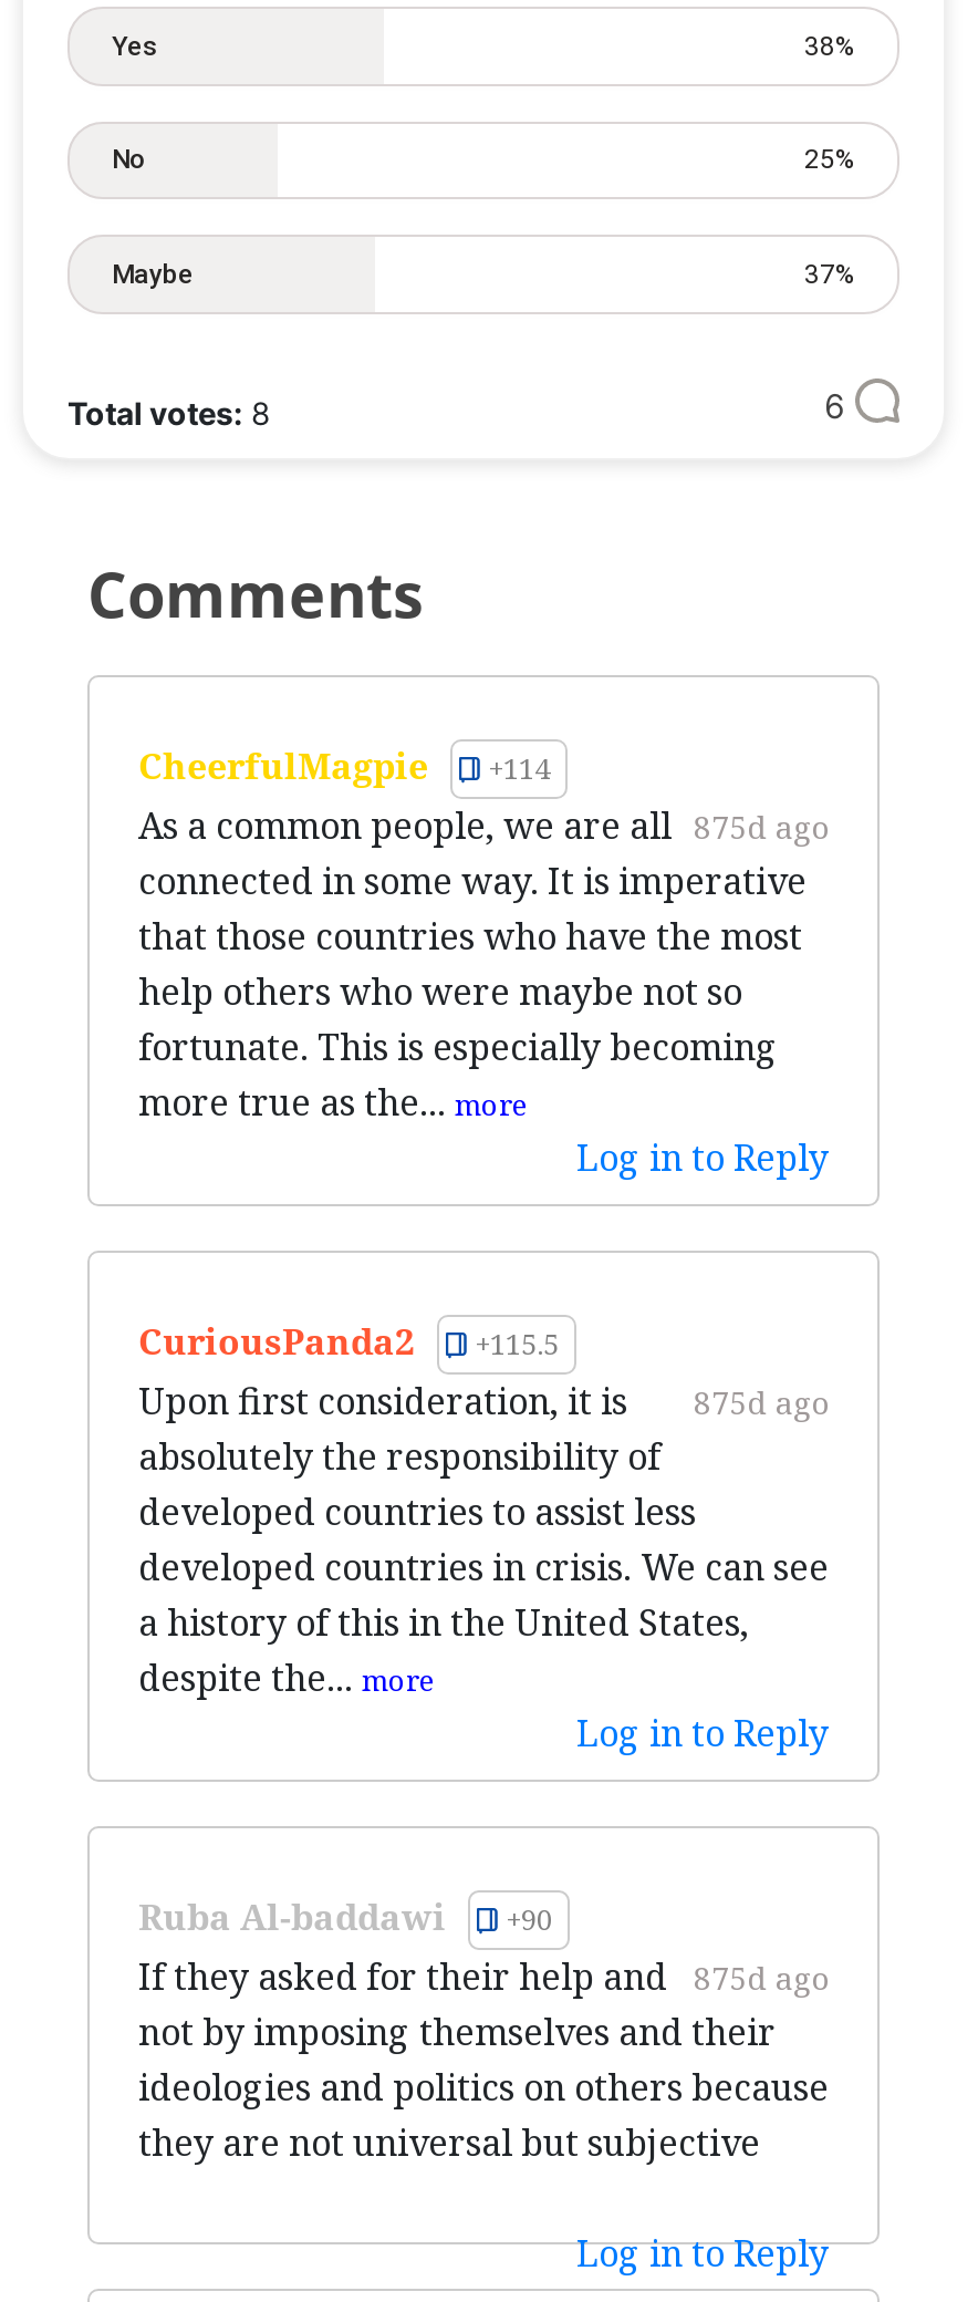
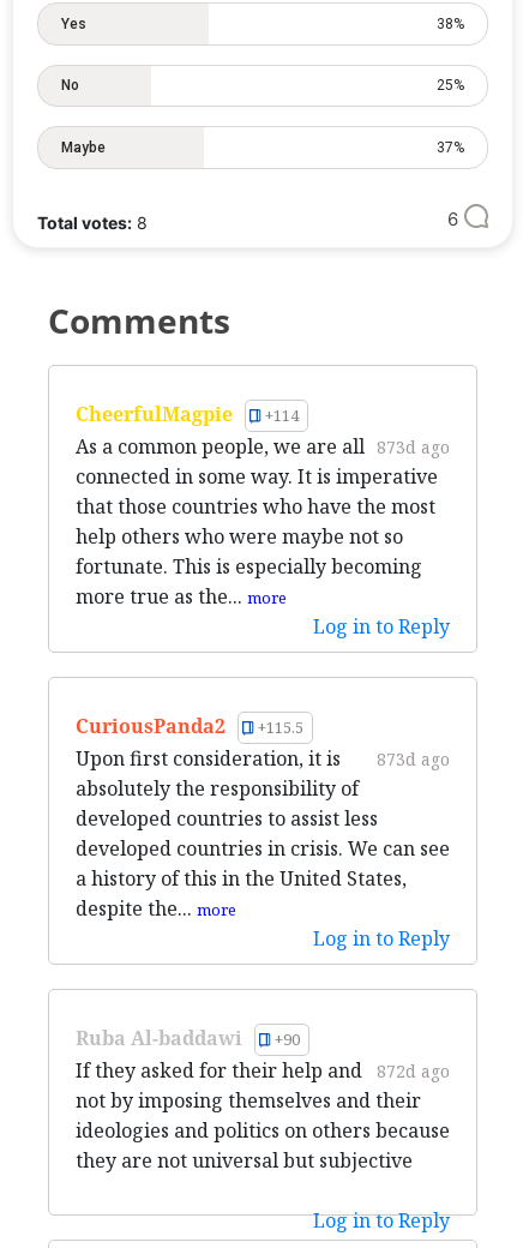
[138,801,829,850] As a common people, we are all 875d ago -> [76,433,450,460] As a common people, we are all 873d ago
[138,1377,829,1426] Upon first consideration, it is 875d ago -> [76,745,450,772] Upon first consideration, it is 873d ago
[138,1952,829,2001] If they asked for their help and 875d ago -> [76,1057,450,1084] If they asked for their help and 872d ago

